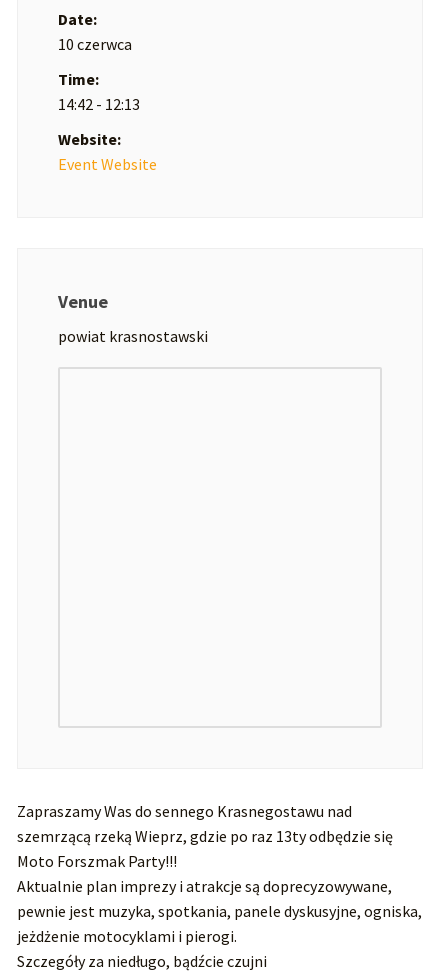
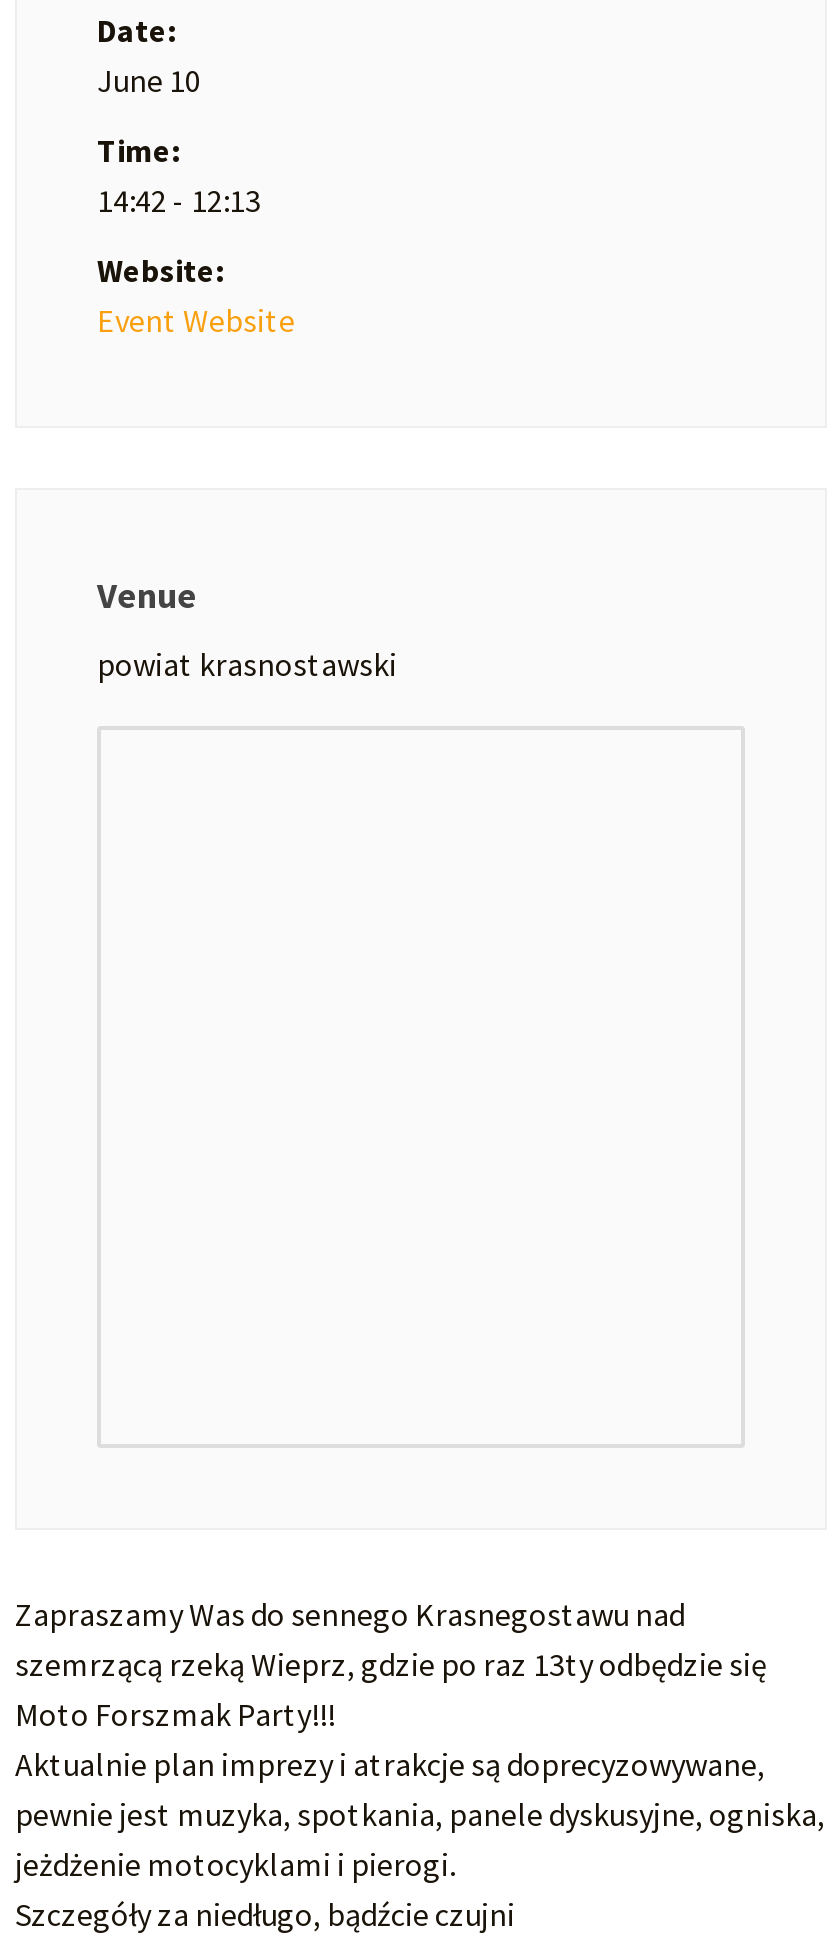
[58,34,132,54] 10 czerwca -> [97,60,201,100] June 10

